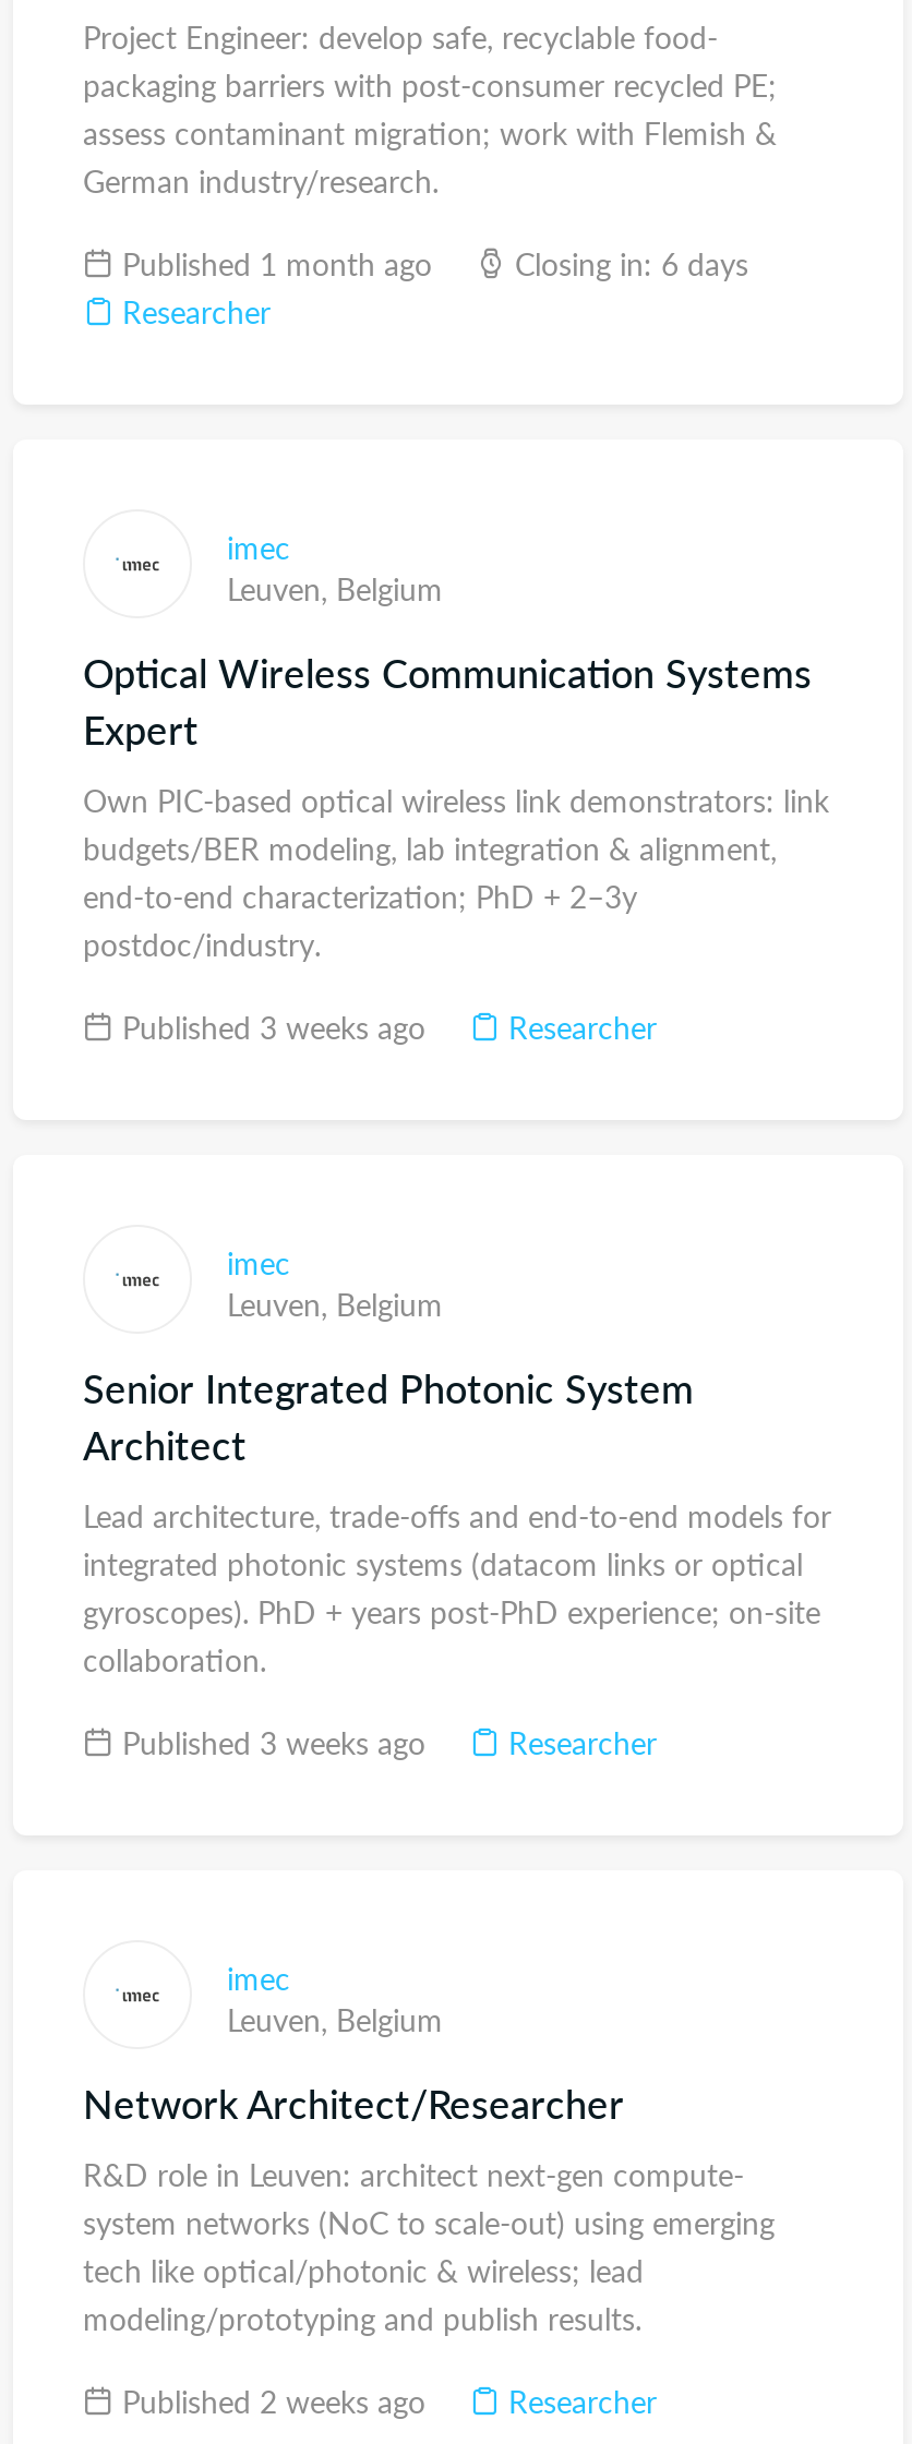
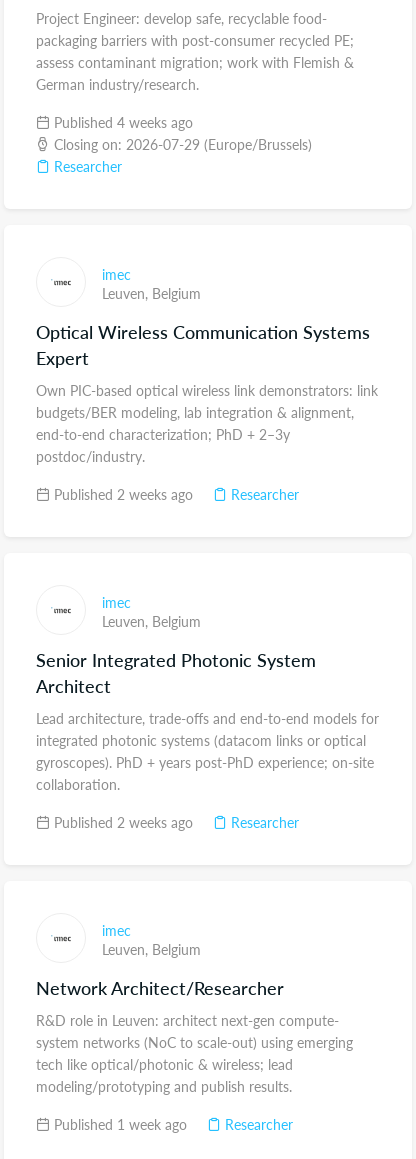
[113,241,432,285] Published 1 month ago -> [50,112,193,132] Published 4 weeks ago
[506,241,748,285] Closing in: 6 days -> [50,134,312,154] Closing on: 2026-07-29 (Europe/Brussels)
[113,1004,425,1048] Published 3 weeks ago -> [50,484,193,504] Published 2 weeks ago
[113,1720,425,1763] Published 3 weeks ago -> [50,812,193,832] Published 2 weeks ago
[113,2379,425,2422] Published 2 weeks ago -> [50,1114,187,1134] Published 1 week ago

